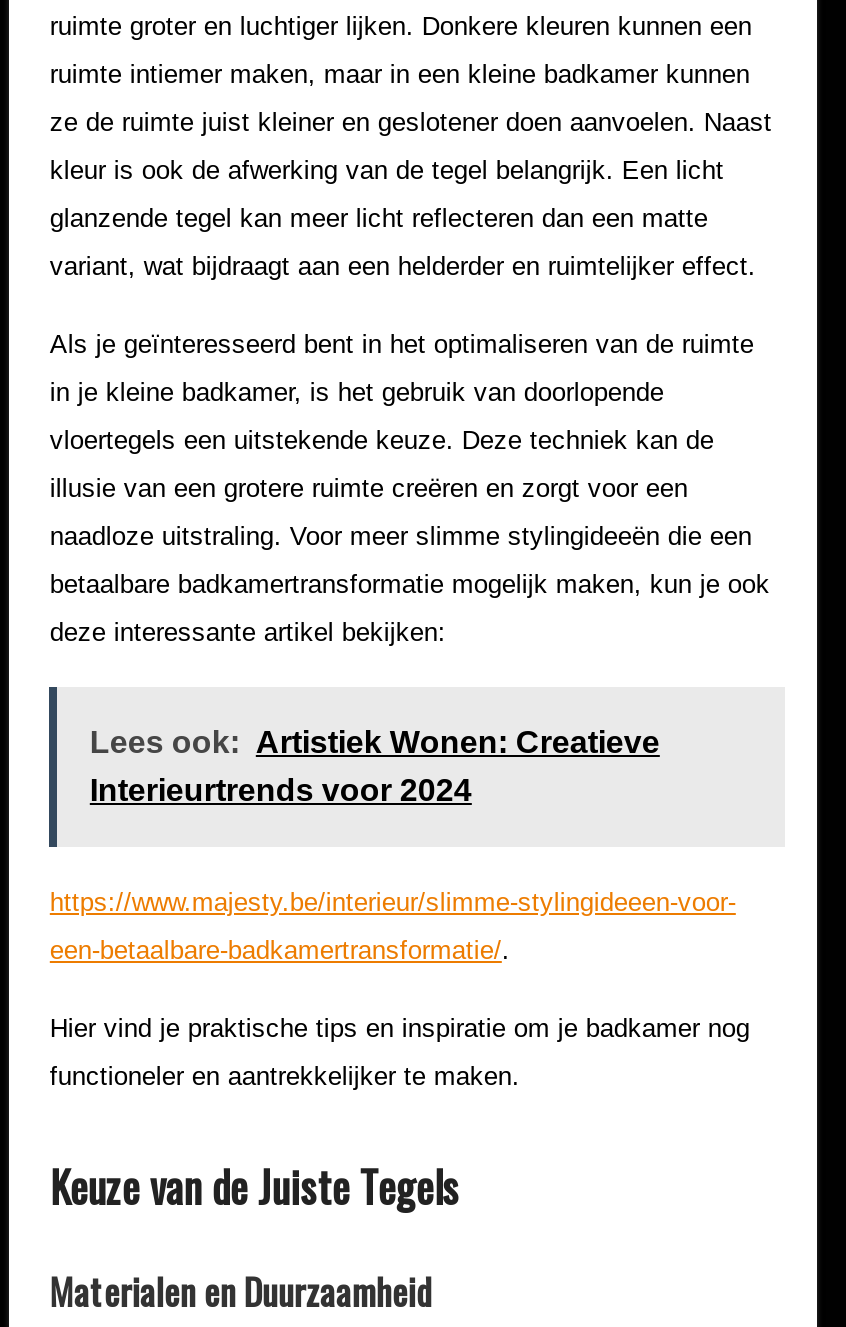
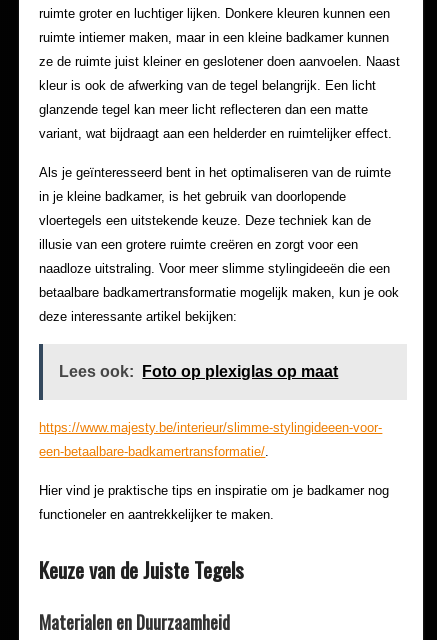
[90,725,660,807] Lees ook: Artistiek Wonen: Creatieve | Interieurtrends voor 2024 -> [59,363,338,380] Lees ook: Foto op plexiglas op maat

